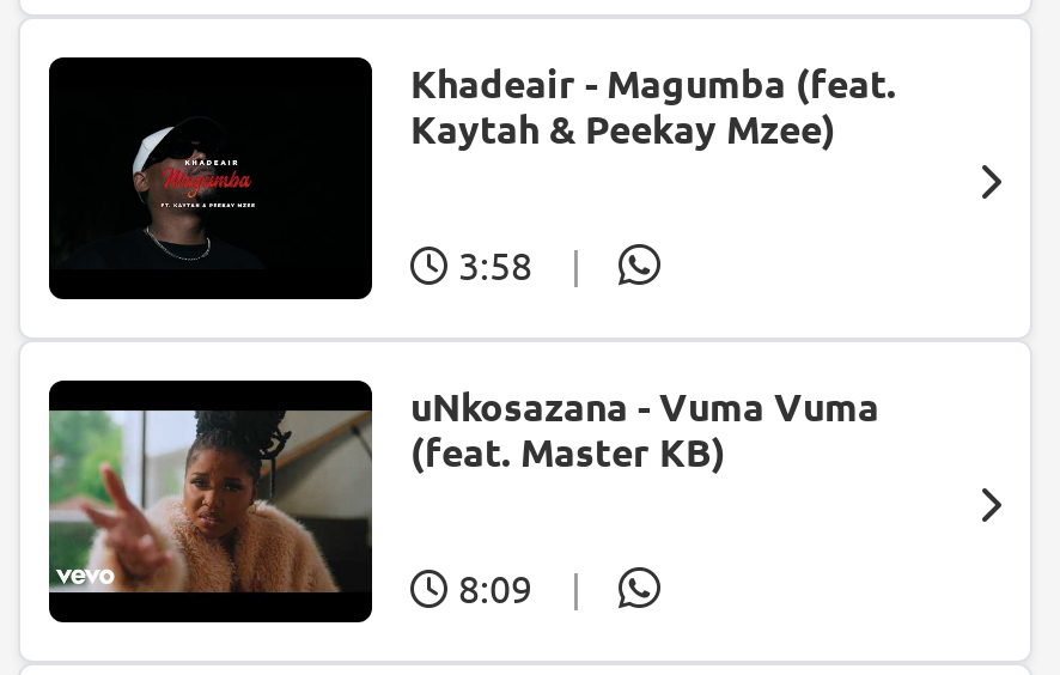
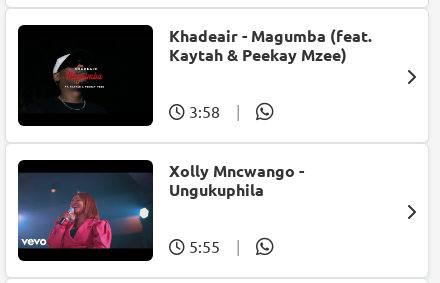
[47,380,879,594] [image] | uNkosazana - Vuma Vuma | (feat. Master KB) -> [17,160,304,249] [image] | Xolly Mncwango - | Ungukuphila
[458,562,532,610] 8:09 -> [189,236,220,256] 5:55

